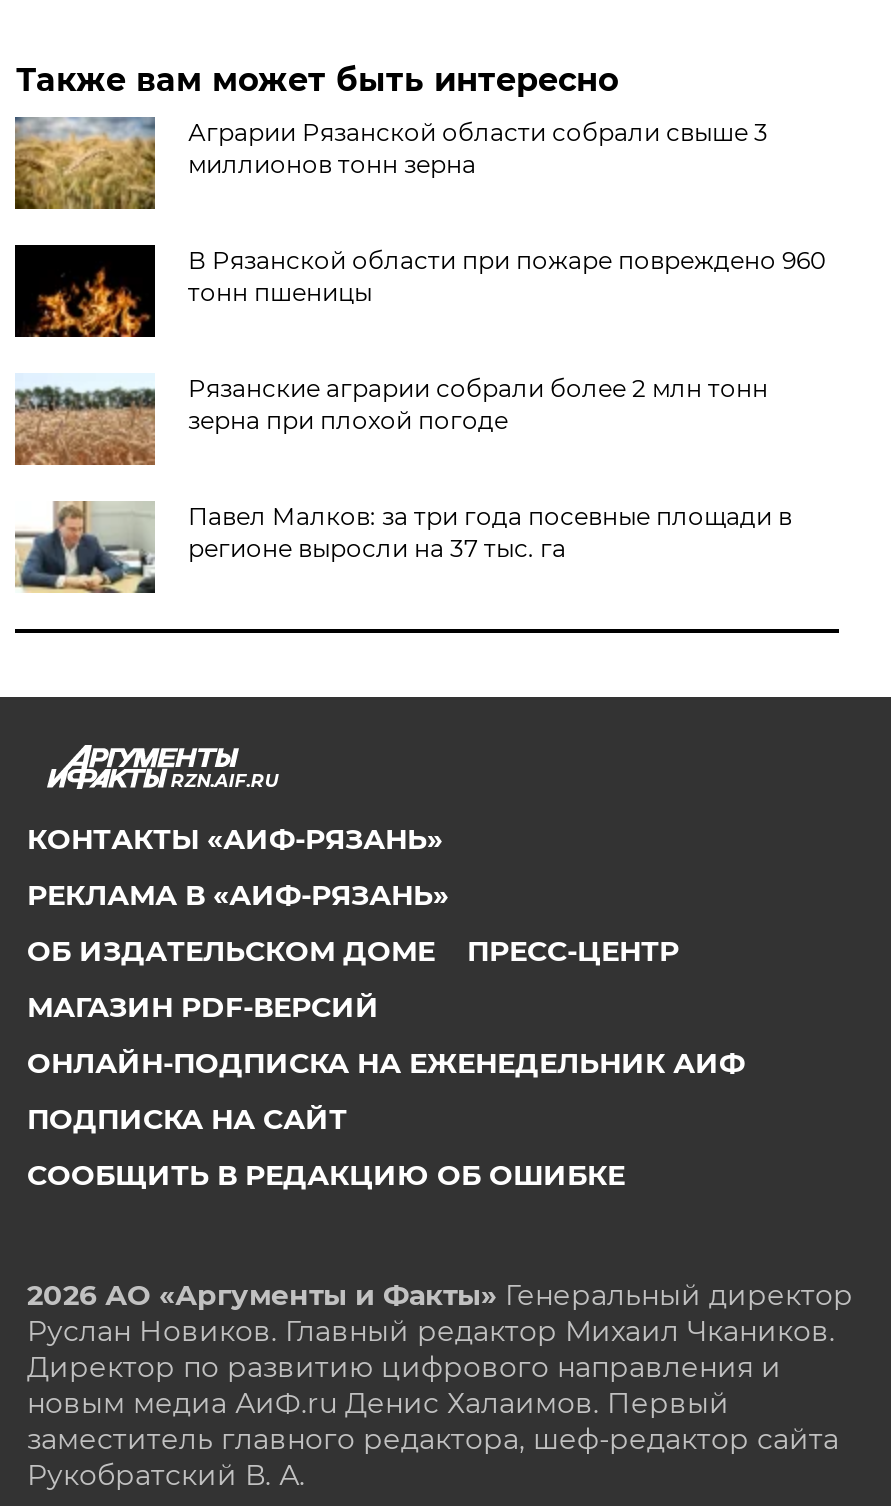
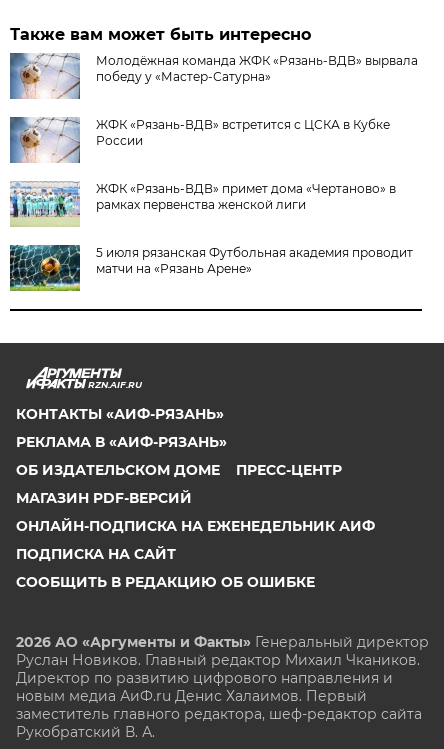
[13,117,768,211] [image] | Аграрии Рязанской области собрали свыше 3 | миллионов тонн зерна -> [9,53,418,100] [image] | Молодёжная команда ЖФК «Рязань-ВДВ» вырвала | победу у «Мастер-Сатурна»
[13,243,826,339] [image] | В Рязанской области при пожаре повреждено 960 | тонн пшеницы -> [9,116,390,164] [image] | ЖФК «Рязань-ВДВ» встретится с ЦСКА в Кубке | России
[15,373,768,465] [image] | Рязанские аграрии собрали более 2 млн тонн | зерна при плохой погоде -> [10,181,396,227] [image] | ЖФК «Рязань-ВДВ» примет дома «Чертаново» в | рамках первенства женской лиги
[15,499,792,595] [image] | Павел Малков: за три года посевные площади в | регионе выросли на 37 тыс. га -> [9,244,413,292] [image] | 5 июля рязанская Футбольная академия проводит | матчи на «Рязань Арене»

